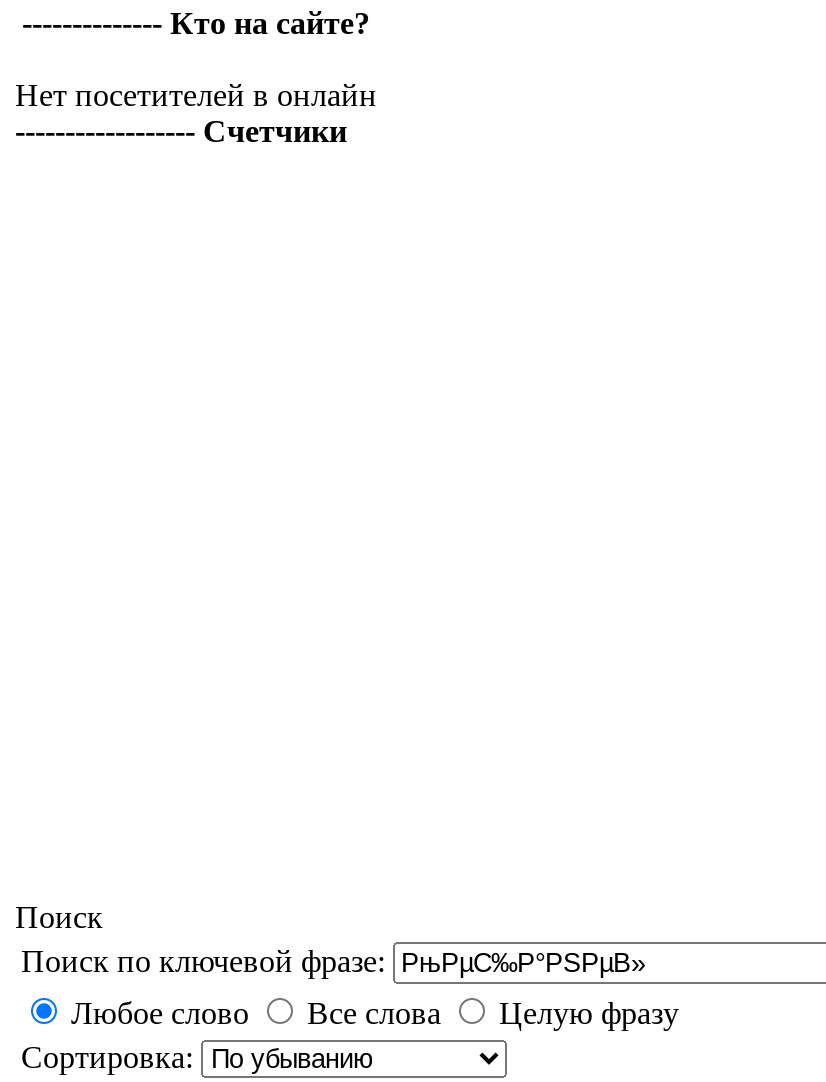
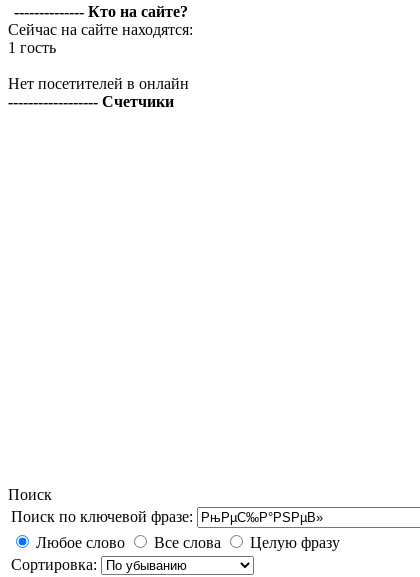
none -> [8,21,193,56] Сейчас на сайте находятся: | 1 гость

